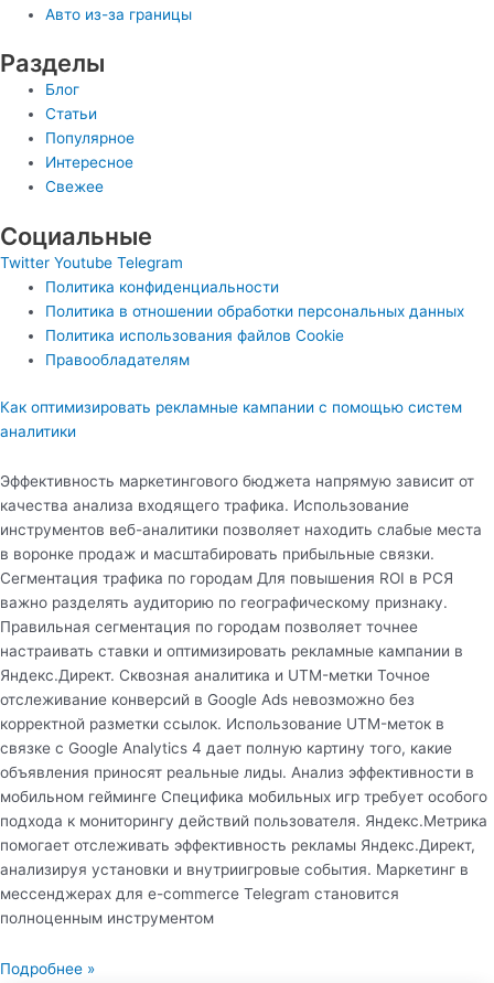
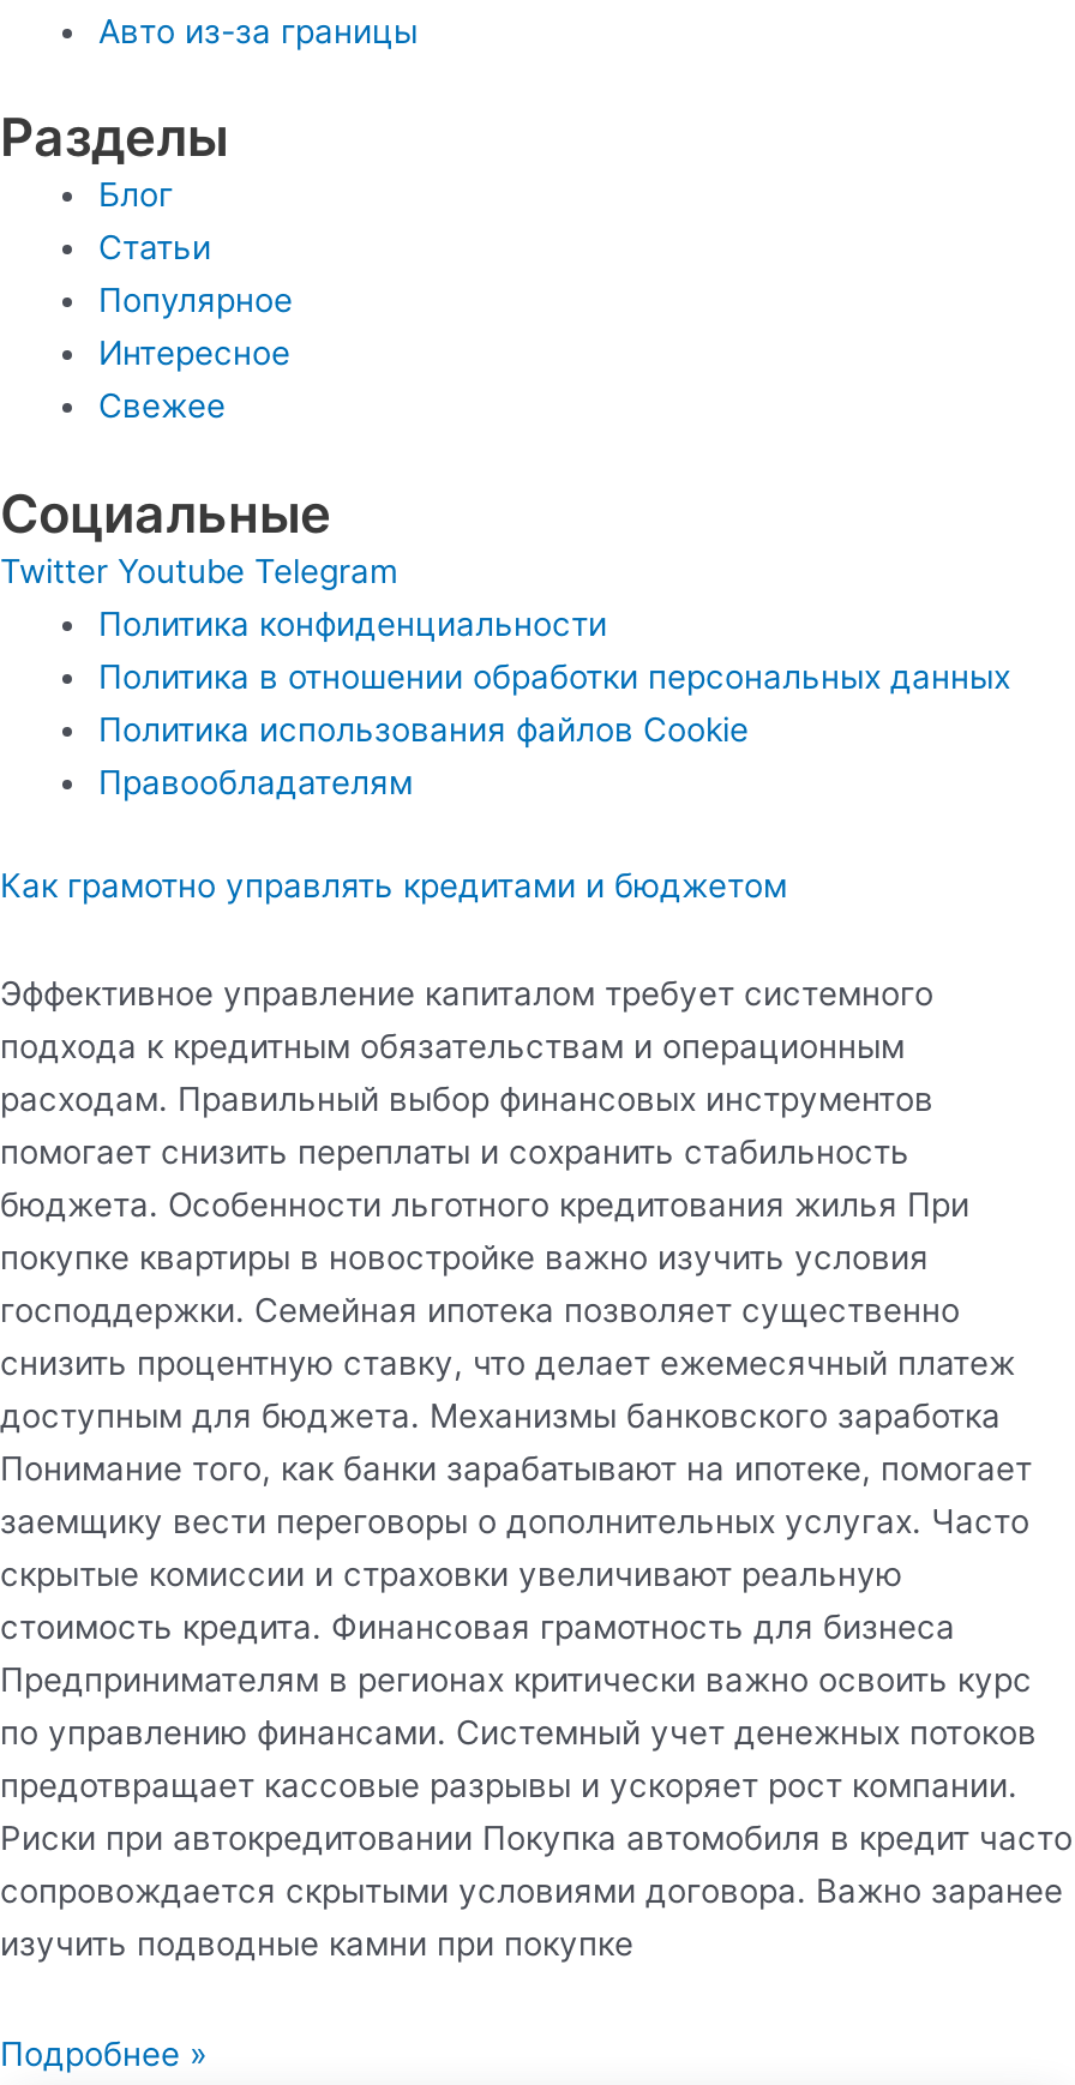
[0,398,462,440] Как оптимизировать рекламные кампании с помощью систем | аналитики -> [0,865,787,903] Как грамотно управлять кредитами и бюджетом
[0,473,487,927] Эффективность маркетингового бюджета напрямую зависит от | качества анализа входящего трафика. Использование | инструментов веб-аналитики позволяет находить слабые места | в воронке продаж и масштабировать прибыльные связки. | Сегментация трафика по городам Для повышения ROI в РСЯ | важно разделять аудиторию по географическому признаку. | Правильная сегментация по городам позволяет точнее | настраивать ставки и оптимизировать рекламные кампании в | Яндекс.Директ. Сквозная аналитика и UTM-метки Точное | отслеживание конверсий в Google Ads невозможно без | корректной разметки ссылок. Использование UTM-меток в | связке с Google Analytics 4 дает полную картину того, какие | объявления приносят реальные лиды. Анализ эффективности в | мобильном гейминге Специфика мобильных игр требует особого | подхода к мониторингу действий пользователя. Яндекс.Метрика | помогает отслеживать эффективность рекламы Яндекс.Директ, | анализируя установки и внутриигровые события. Маркетинг в | мессенджерах для e-commerce Telegram становится | полноценным инструментом -> [0,975,1073,1964] Эффективное управление капиталом требует системного | подхода к кредитным обязательствам и операционным | расходам. Правильный выбор финансовых инструментов | помогает снизить переплаты и сохранить стабильность | бюджета. Особенности льготного кредитования жилья При | покупке квартиры в новостройке важно изучить условия | господдержки. Семейная ипотека позволяет существенно | снизить процентную ставку, что делает ежемесячный платеж | доступным для бюджета. Механизмы банковского заработка | Понимание того, как банки зарабатывают на ипотеке, помогает | заемщику вести переговоры о дополнительных услугах. Часто | скрытые комиссии и страховки увеличивают реальную | стоимость кредита. Финансовая грамотность для бизнеса | Предпринимателям в регионах критически важно освоить курс | по управлению финансами. Системный учет денежных потоков | предотвращает кассовые разрывы и ускоряет рост компании. | Риски при автокредитовании Покупка автомобиля в кредит часто | сопровождается скрытыми условиями договора. Важно заранее | изучить подводные камни при покупке

